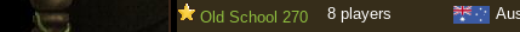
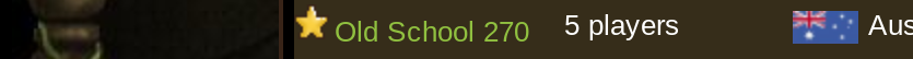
[199,5,391,26] Old School 270 8 players -> [335,9,680,48] Old School 270 5 players

